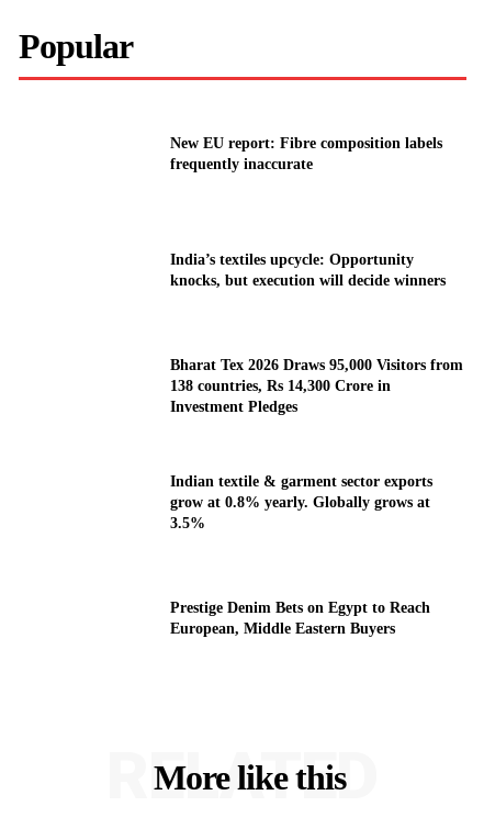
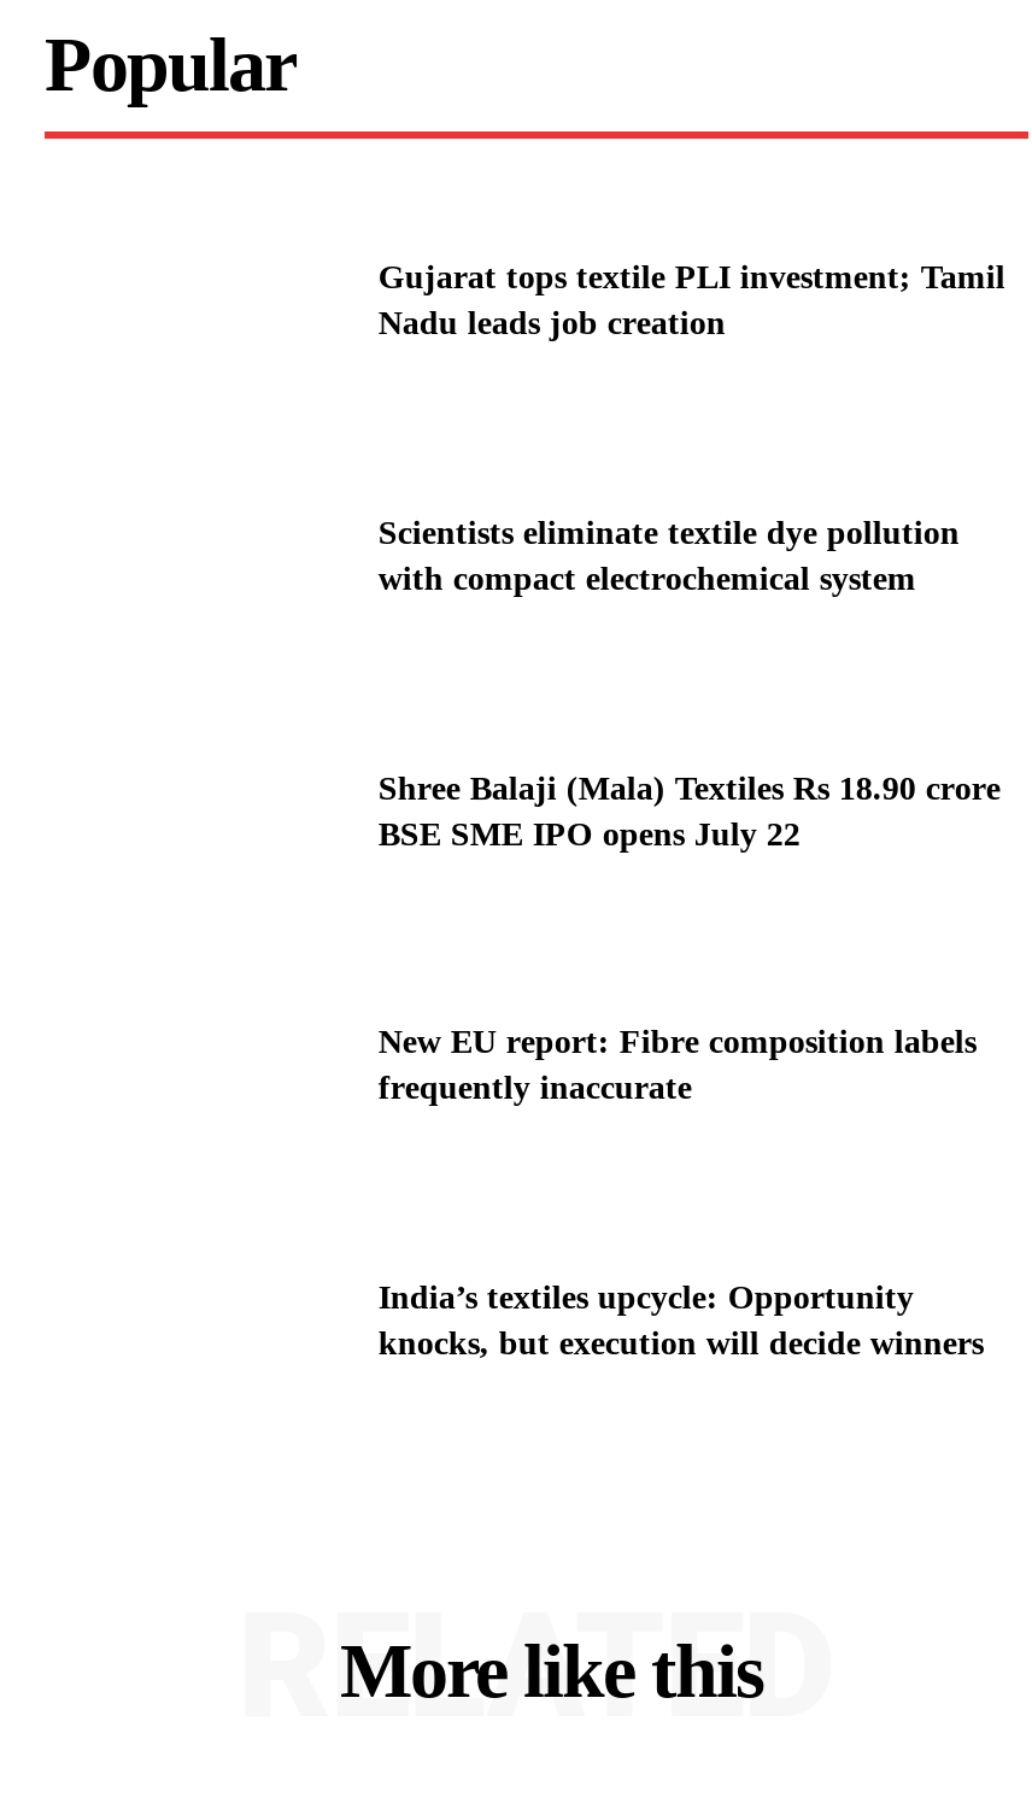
none -> [378,260,1005,342] Gujarat tops textile PLI investment; Tamil | Nadu leads job creation
none -> [378,515,959,597] Scientists eliminate textile dye pollution | with compact electrochemical system
none -> [378,770,1000,852] Shree Balaji (Mala) Textiles Rs 18.90 crore | BSE SME IPO opens July 22
moved [171,135,446,289] -> [378,1025,984,1362]: New EU report: Fibre composition labels | frequently inaccurate | India’s textiles upcycle: Opportunity | knocks, but execution will decide winners
[171,357,464,415] Bharat Tex 2026 Draws 95,000 Visitors from | 138 countries, Rs 14,300 Crore in | Investment Pledges -> none
[171,473,433,531] Indian textile & garment sector exports | grow at 0.8% yearly. Globally grows at | 3.5% -> none
[171,600,431,637] Prestige Denim Bets on Egypt to Reach | European, Middle Eastern Buyers -> none

